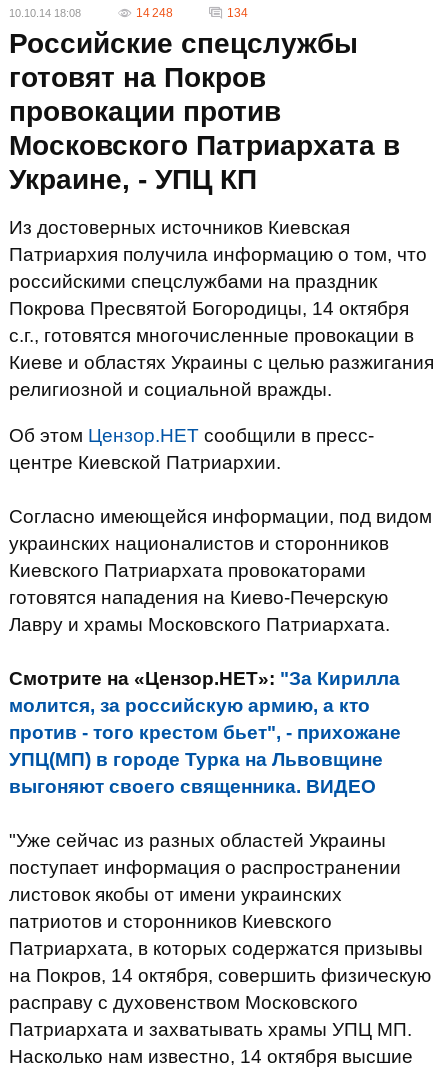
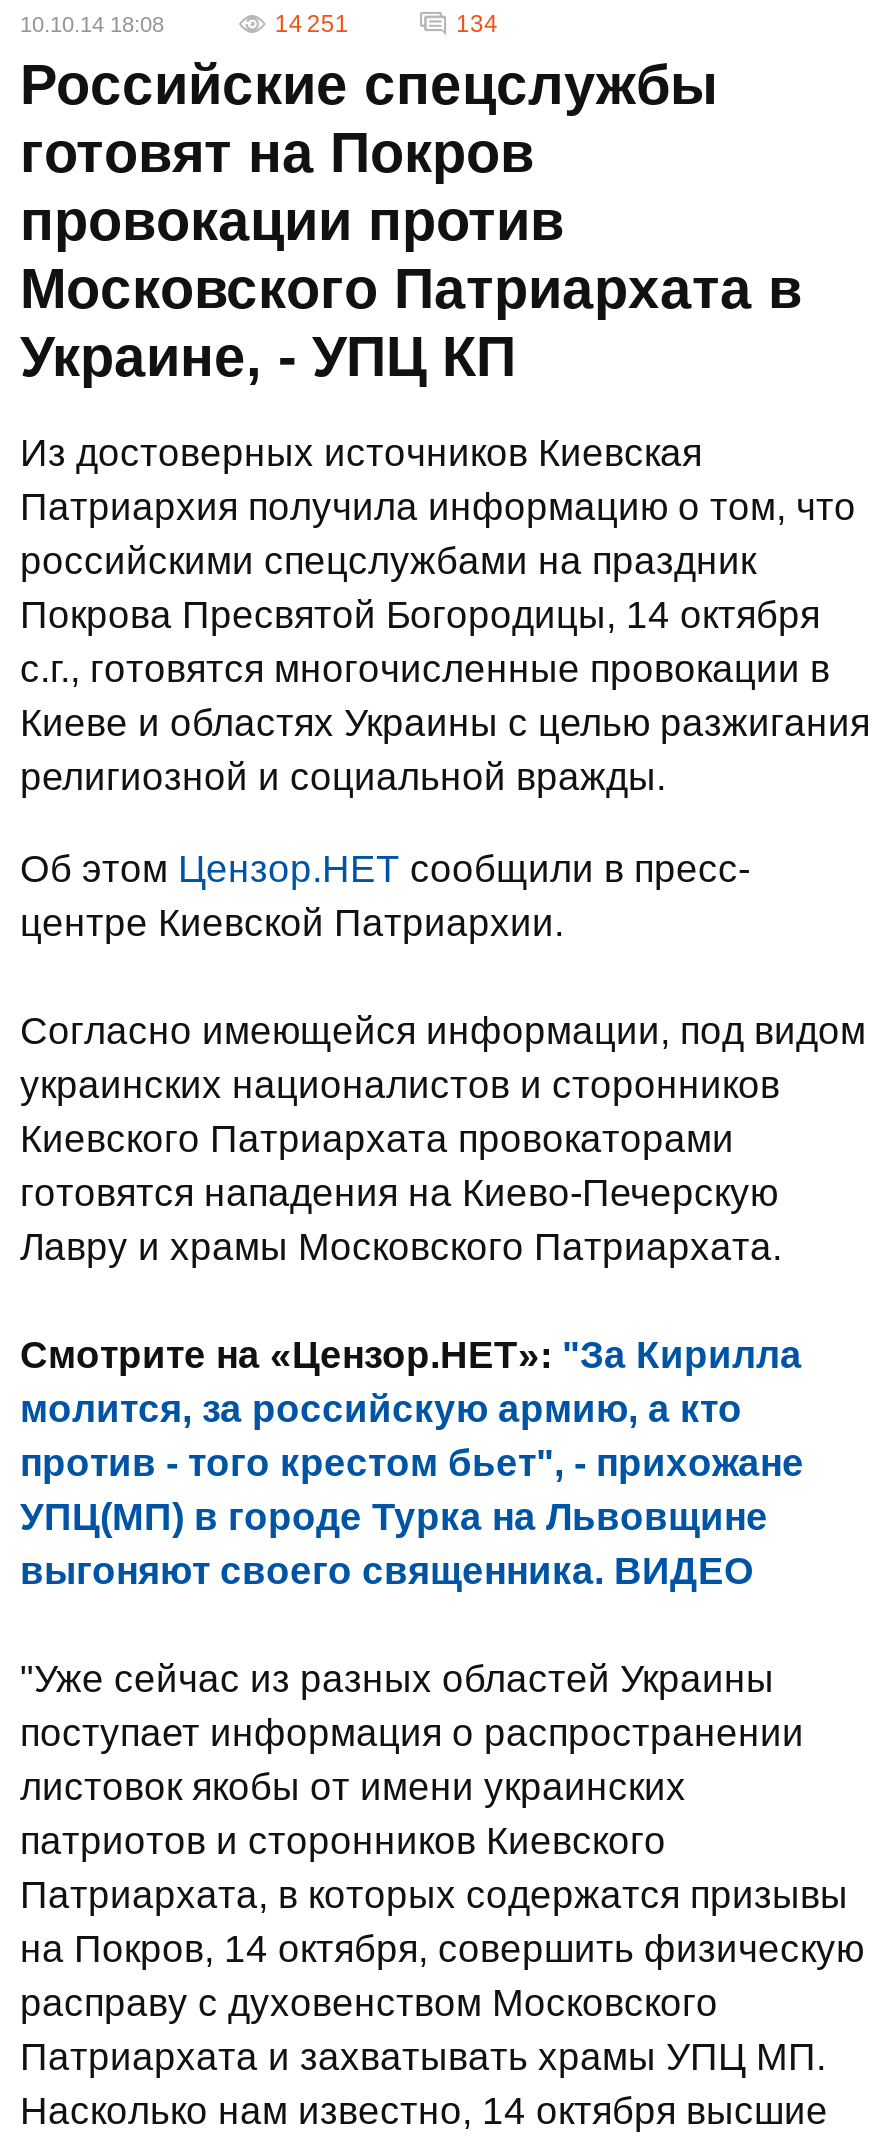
[136,6,173,20] 14 248 -> [275,10,349,38] 14 251

